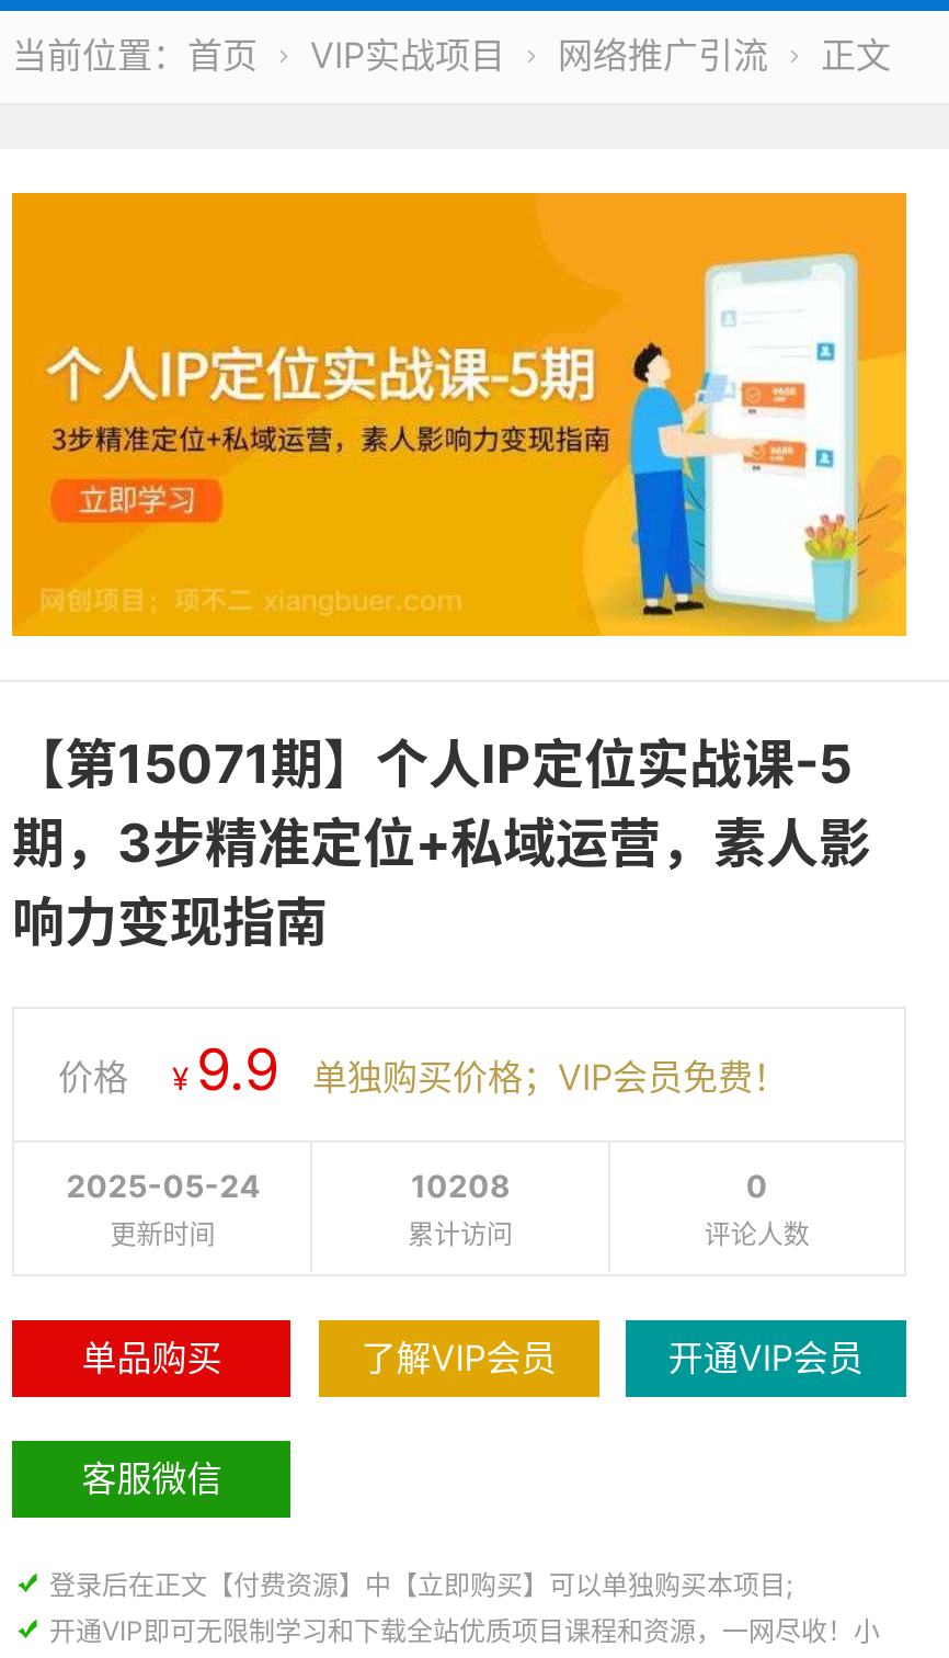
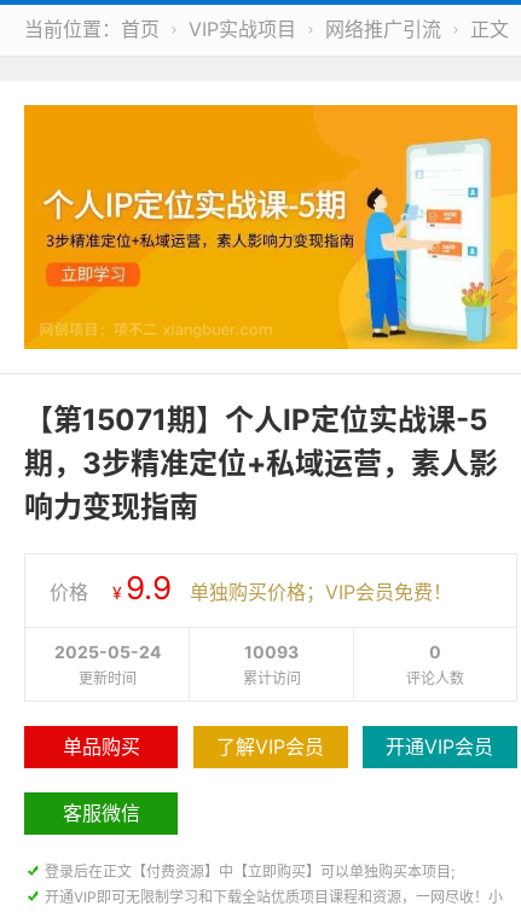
[411,1168,510,1205] 10208 -> [244,642,299,663] 10093

